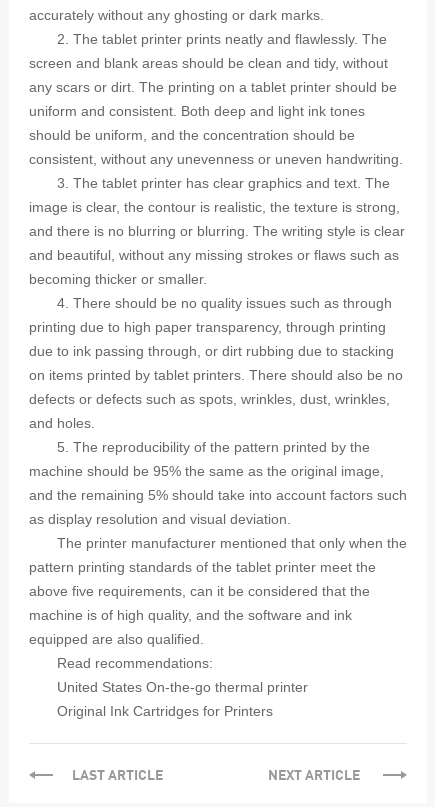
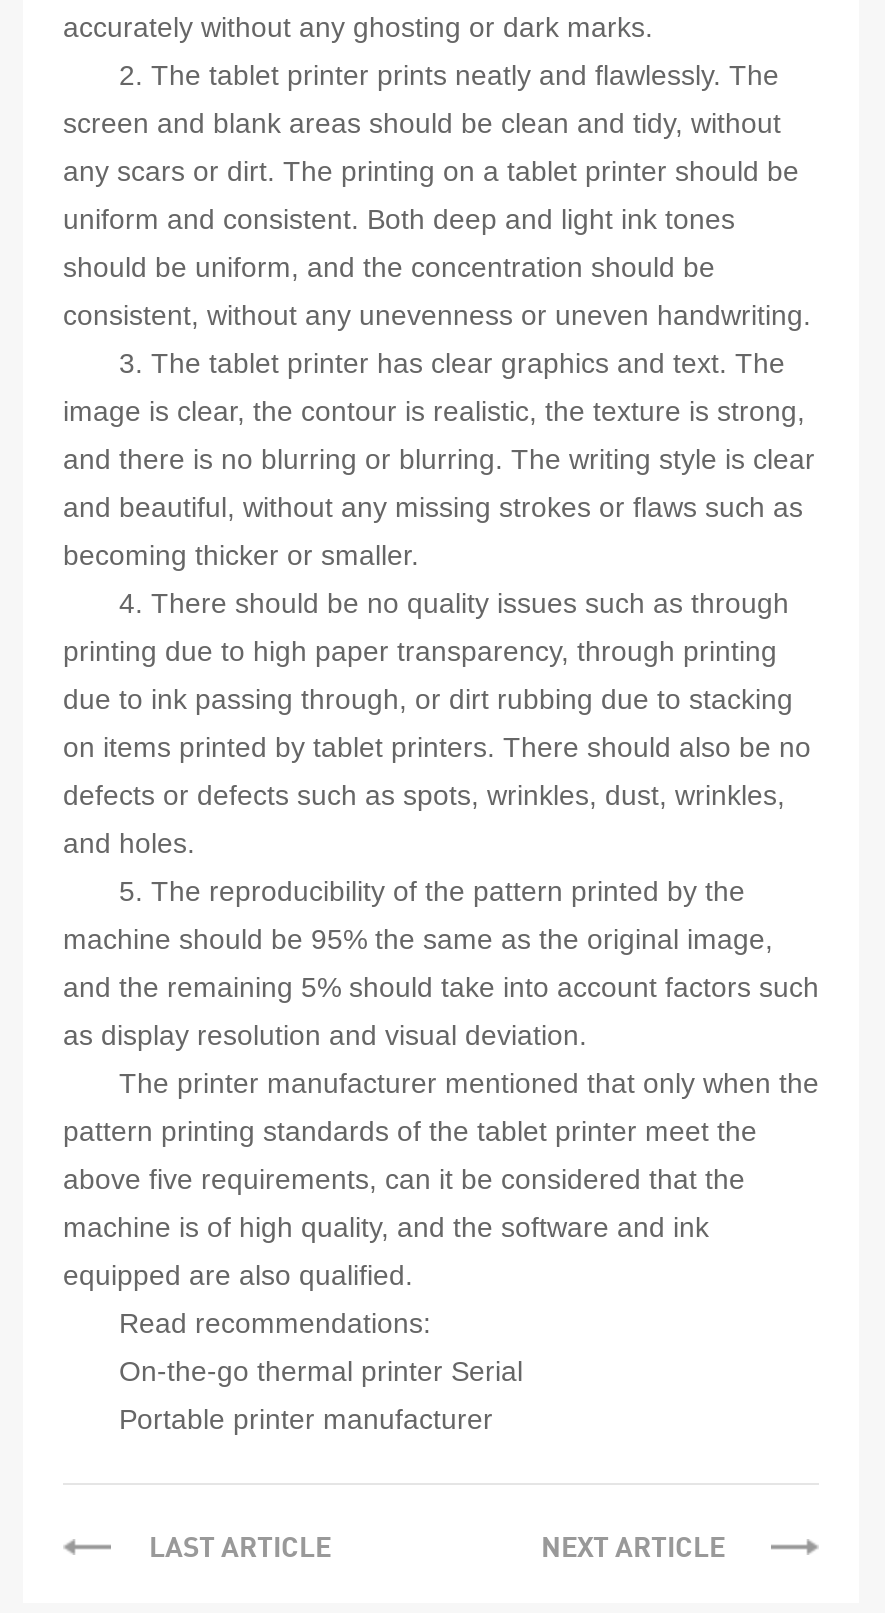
[57,678,308,694] United States On-the-go thermal printer -> [119,1354,523,1386] On-the-go thermal printer Serial
[57,702,273,718] Original Ink Cartridges for Printers -> [119,1402,493,1434] Portable printer manufacturer

